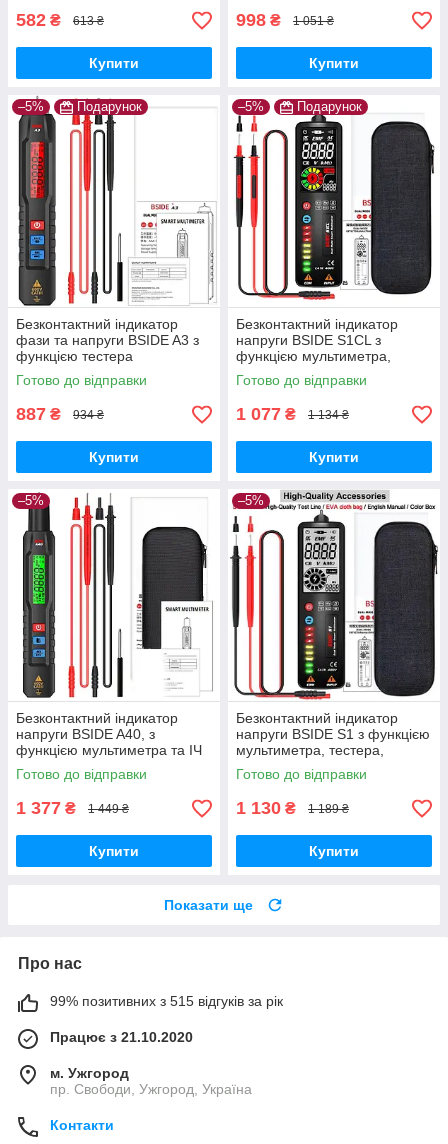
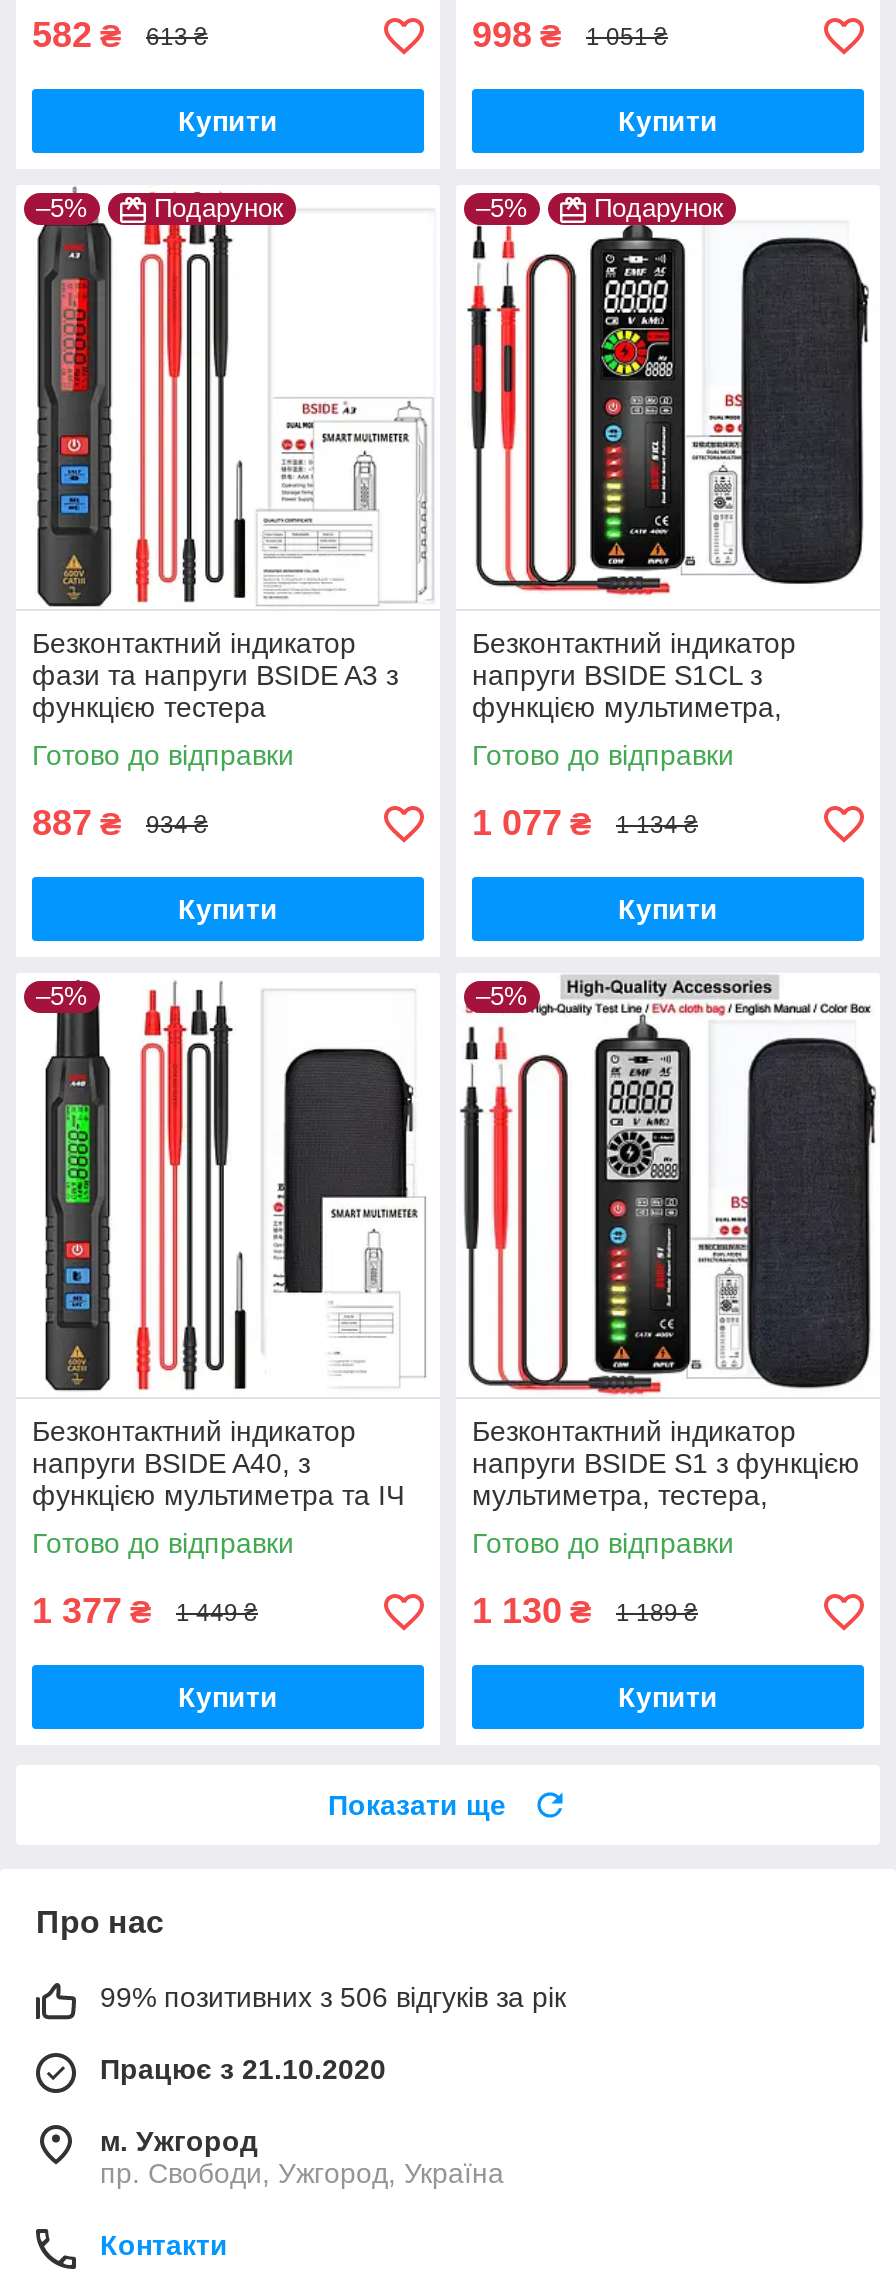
[50,993,283,1009] 99% позитивних з 515 відгуків за рік -> [100,1982,566,2014] 99% позитивних з 506 відгуків за рік

